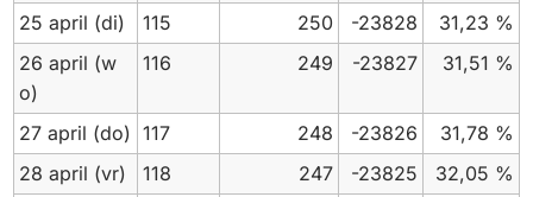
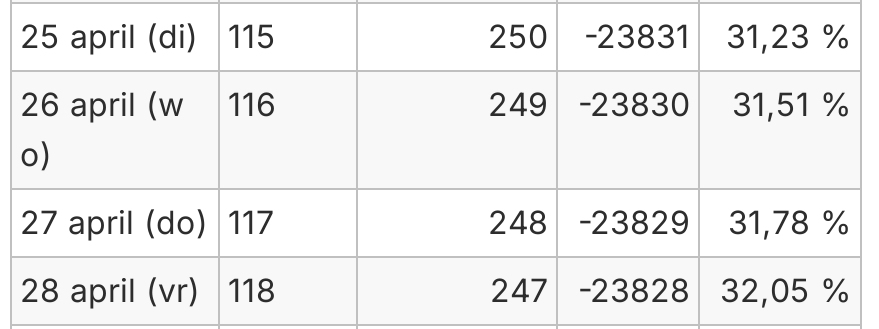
[297,11,514,34] 250 -23828 31,23 % -> [488,16,852,56] 250 -23831 31,23 %
[297,51,514,75] 249 -23827 31,51 % -> [488,84,852,124] 249 -23830 31,51 %
[297,121,514,145] 248 -23826 31,78 % -> [488,202,852,242] 248 -23829 31,78 %
[299,161,514,185] 247 -23825 32,05 % -> [490,270,852,310] 247 -23828 32,05 %

